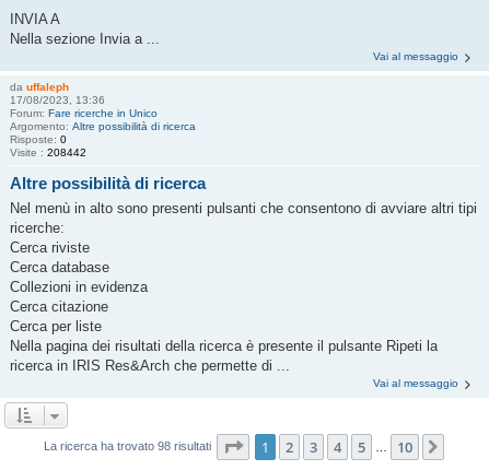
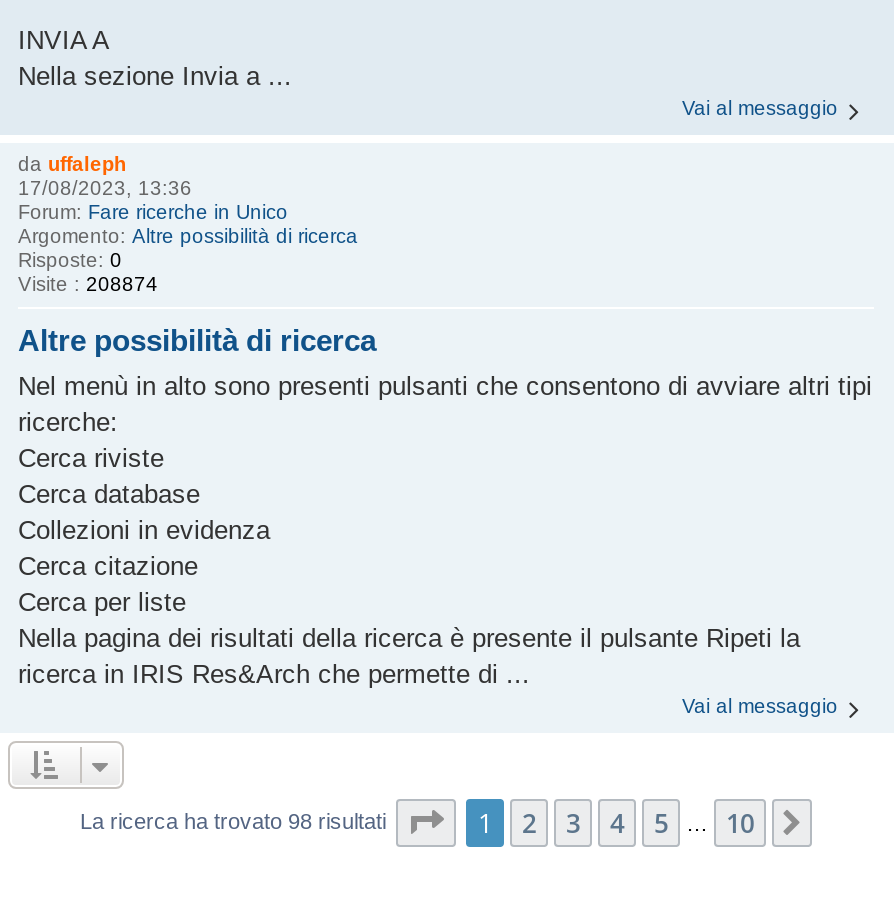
[10,146,86,158] Visite : 208442 -> [18,273,158,295] Visite : 208874

